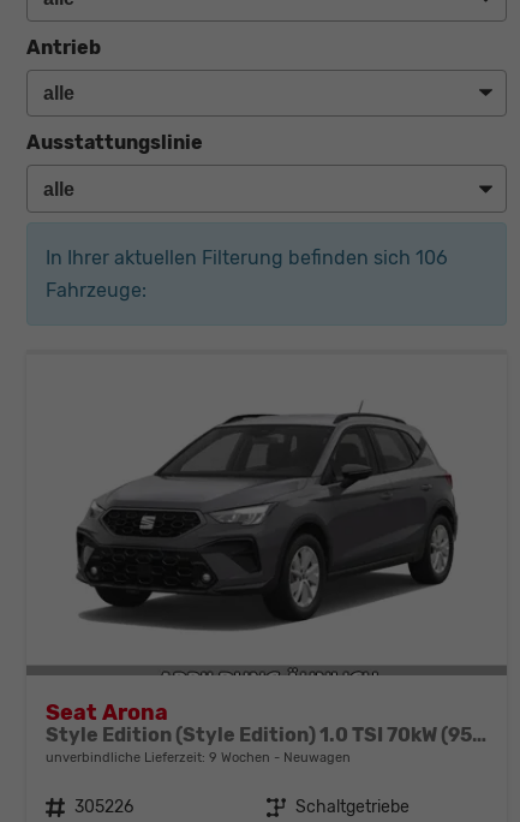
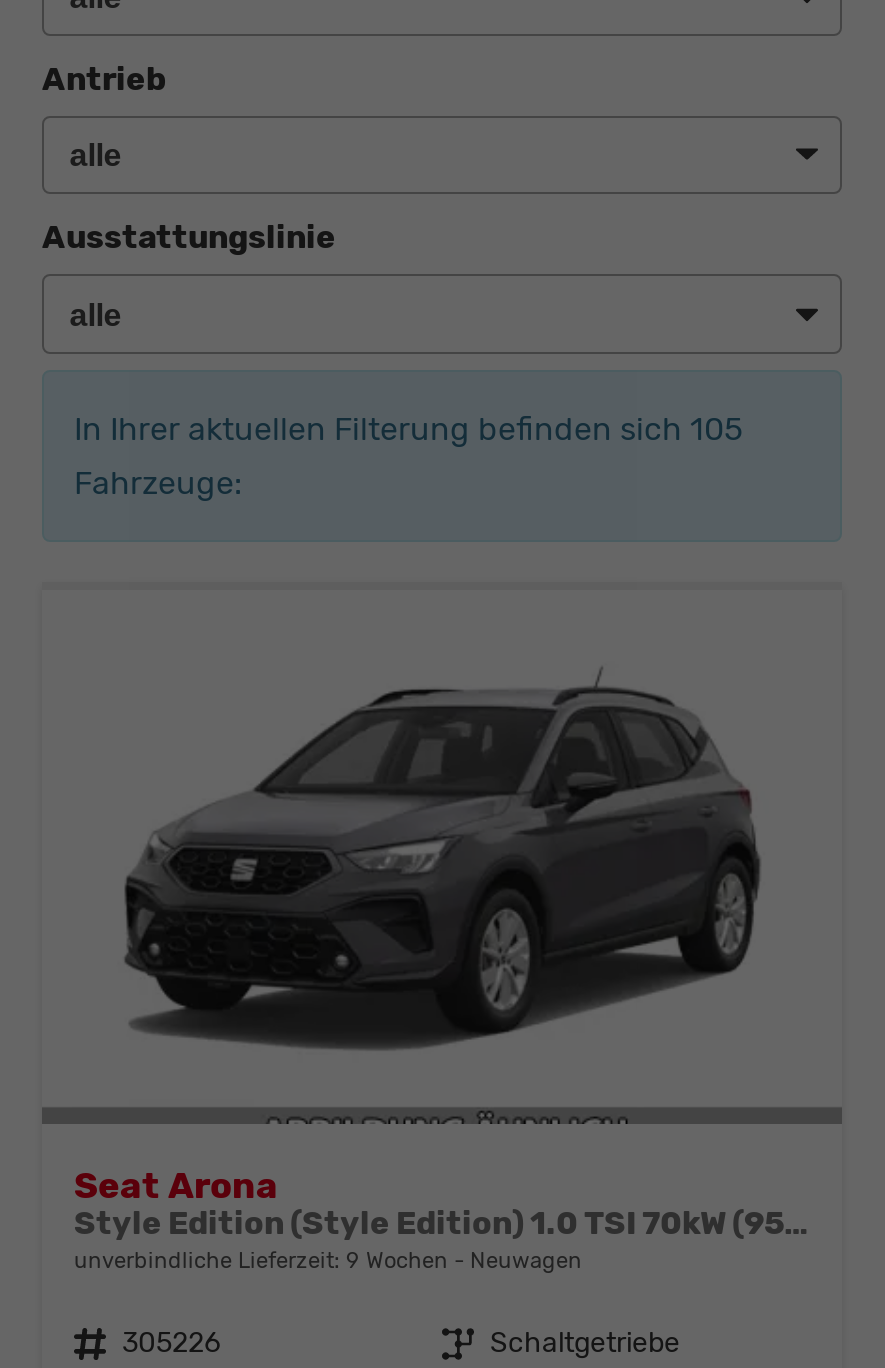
[46,246,448,269] In Ihrer aktuellen Filterung befinden sich 106 -> [74,410,742,448] In Ihrer aktuellen Filterung befinden sich 105

